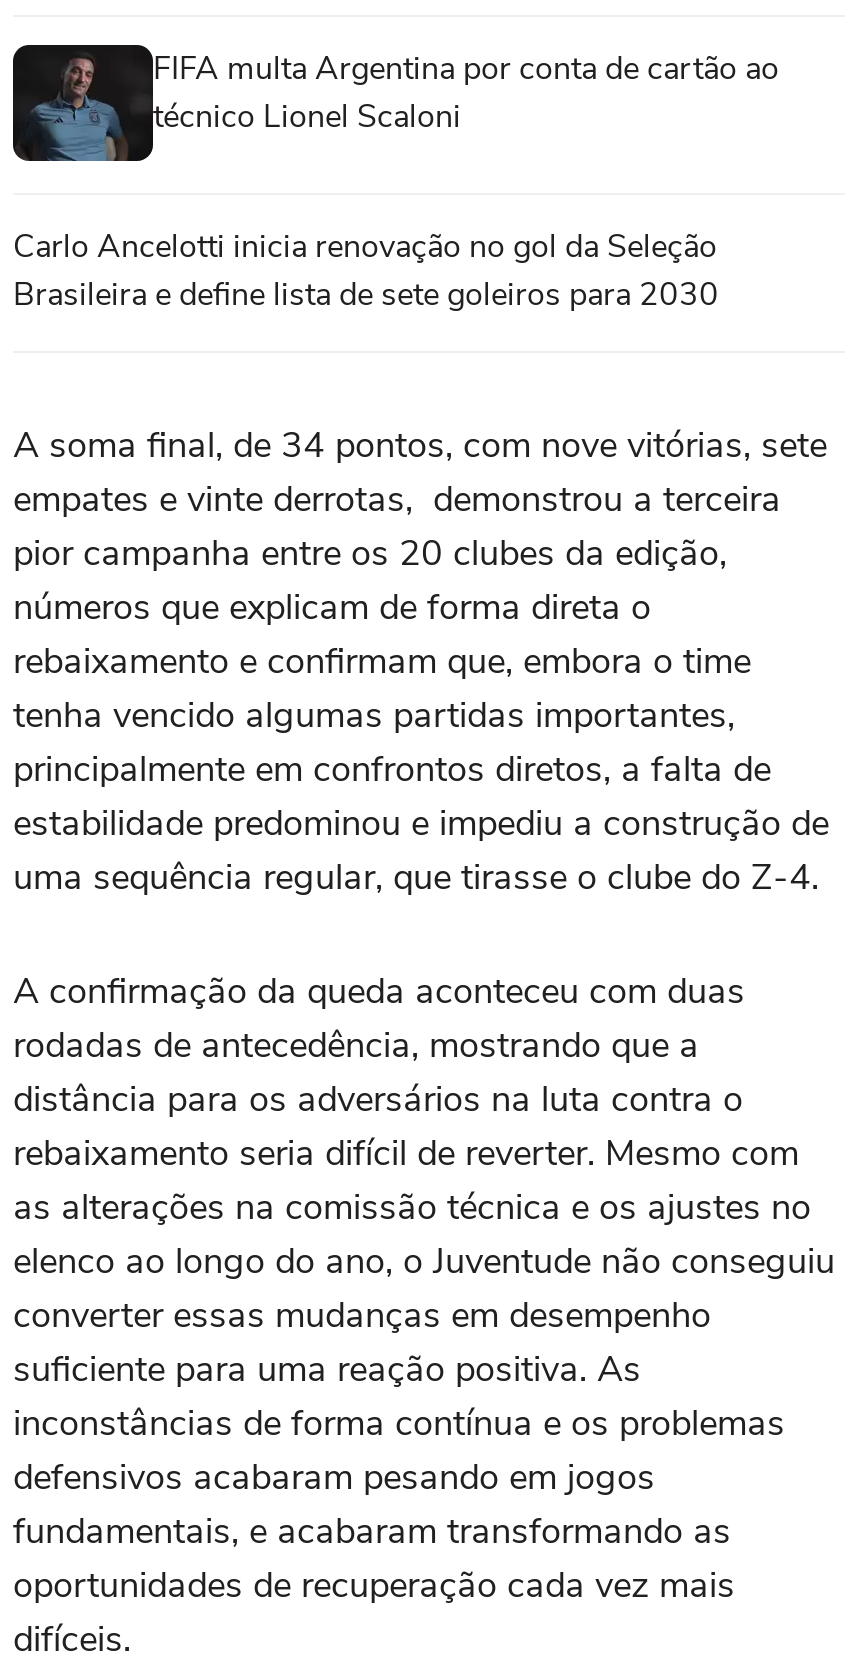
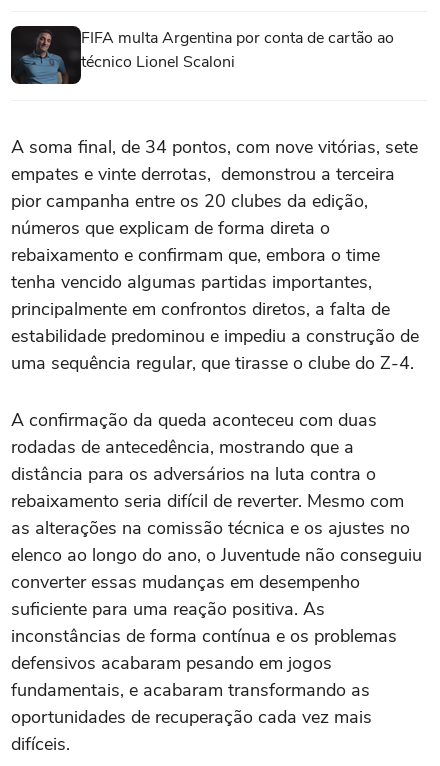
[13,225,719,317] Carlo Ancelotti inicia renovação no gol da Seleção | Brasileira e define lista de sete goleiros para 2030 -> none

